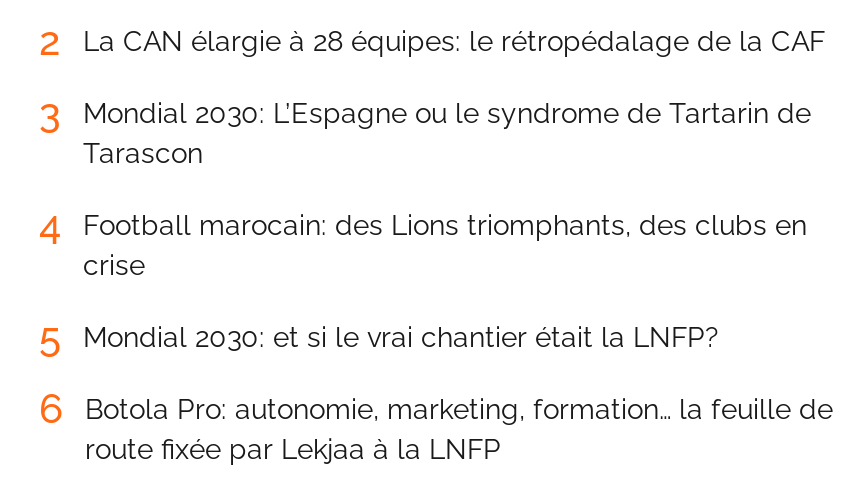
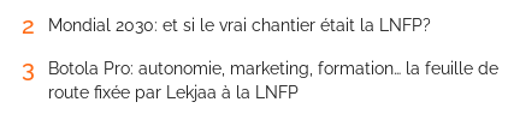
[39,25,825,361] La CAN élargie à 28 équipes: le rétropédalage de la CAF | 3 | Mondial 2030: L’Espagne ou le syndrome de Tartarin de | Tarascon | 4 | Football marocain: des Lions triomphants, des clubs en | crise | 5 -> none
[39,385,833,433] 6 Botola Pro: autonomie, marketing, formation… la feuille de -> [22,54,498,83] 3 Botola Pro: autonomie, marketing, formation… la feuille de

